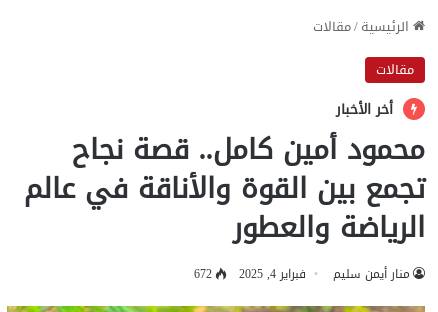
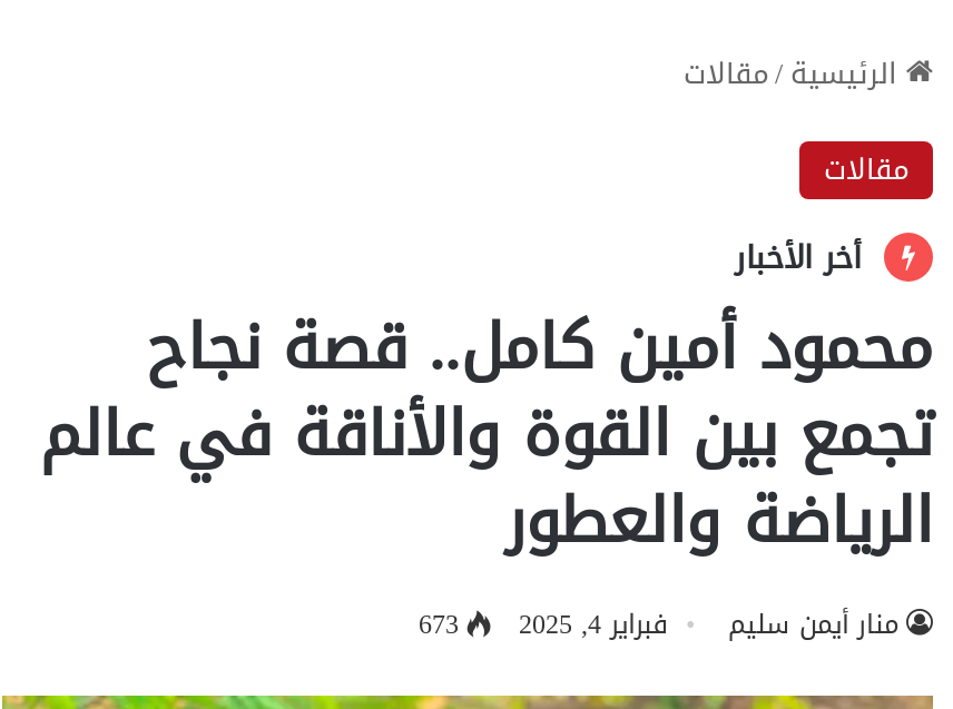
[194,263,212,285] 672 -> [419,600,459,649] 673

